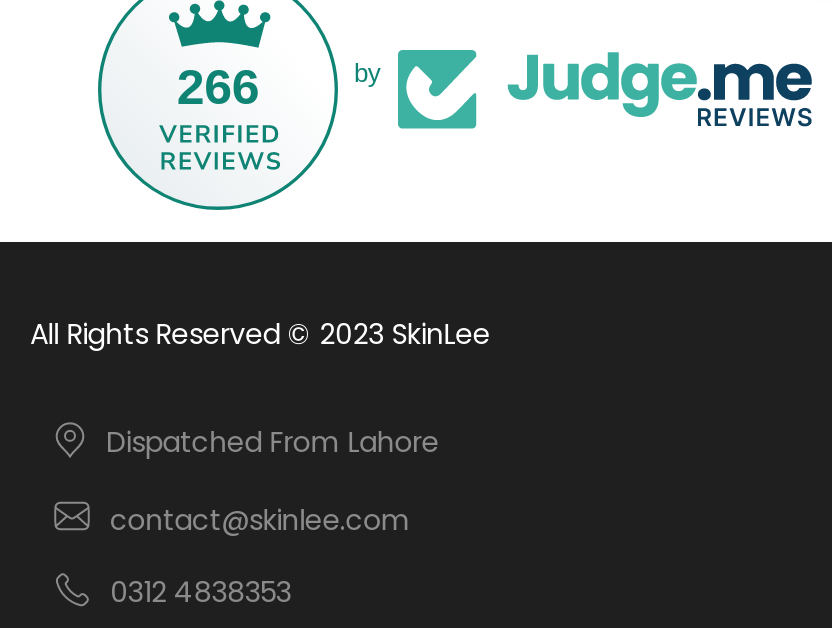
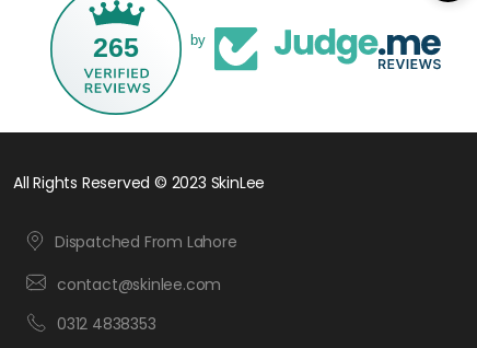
[177,59,259,115] 266 -> [93,32,139,63] 265

